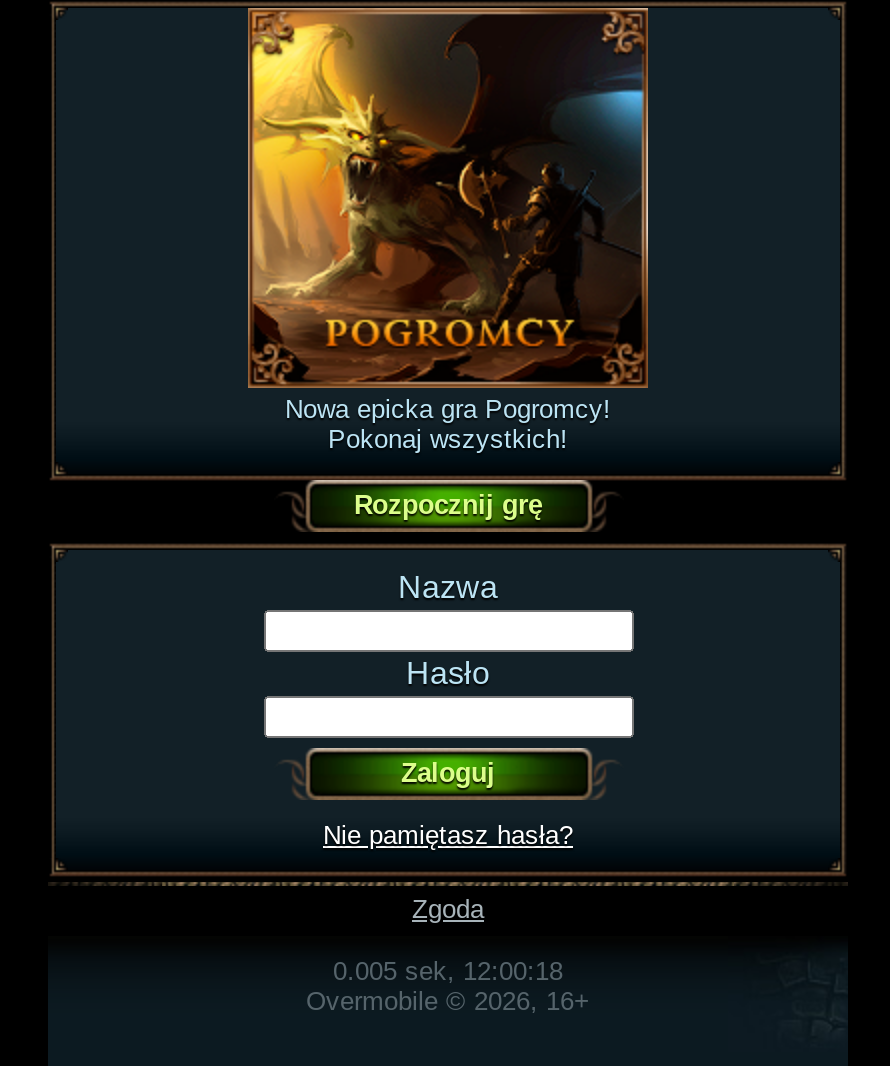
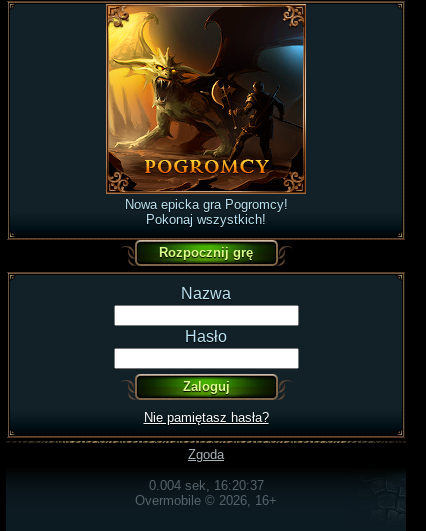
[333,955,563,985] 0.005 sek, 12:00:18 -> [148,477,263,492] 0.004 sek, 16:20:37

